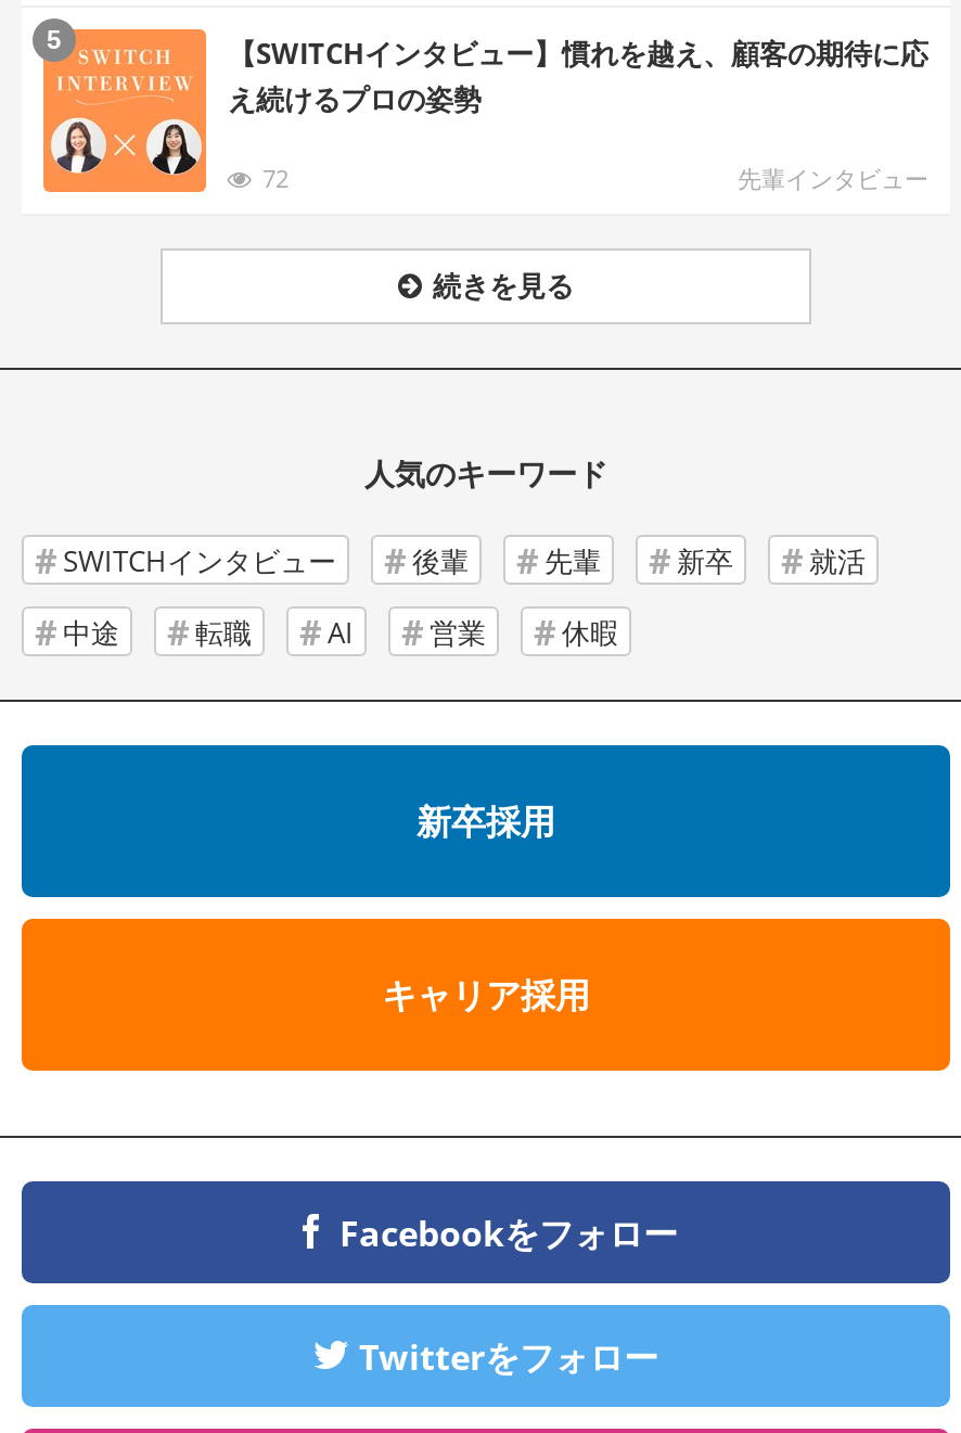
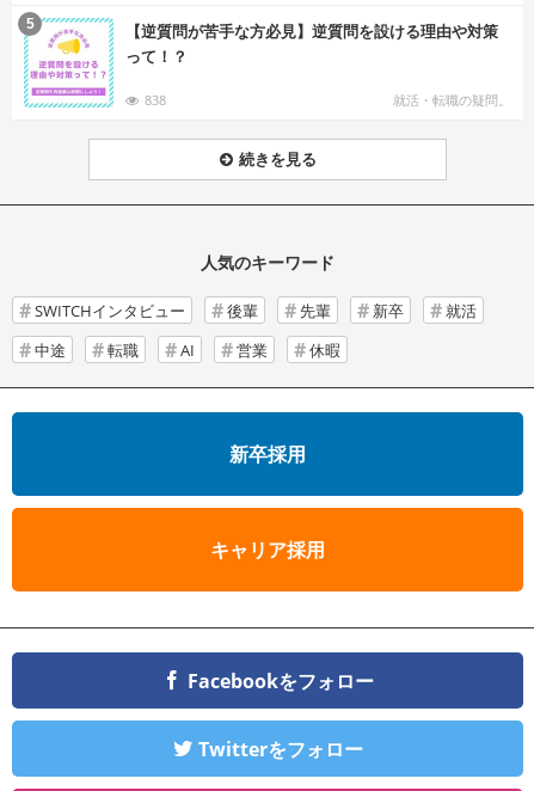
[41,27,928,194] [image] | 【SWITCHインタビュー】慣れを越え、顧客の期待に応 | え続けるプロの姿勢 -> [23,17,498,109] [image] | 【逆質問が苦手な方必見】逆質問を設ける理由や対策 | って！？
[262,161,928,194] 72 | 先輩インタビュー -> [145,91,511,108] 838 | 就活・転職の疑問。

